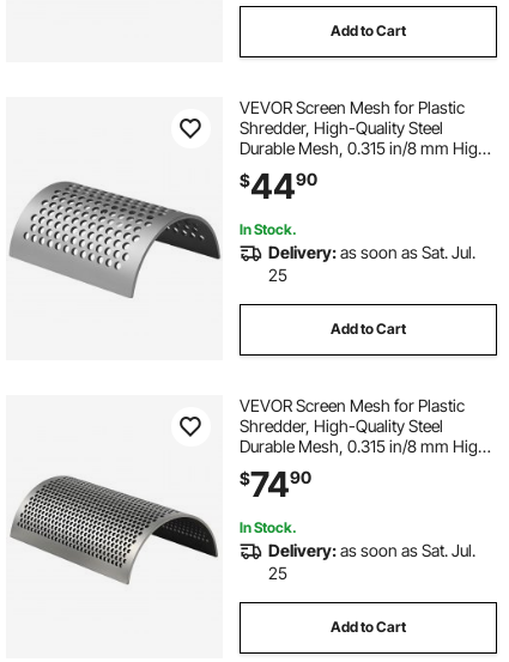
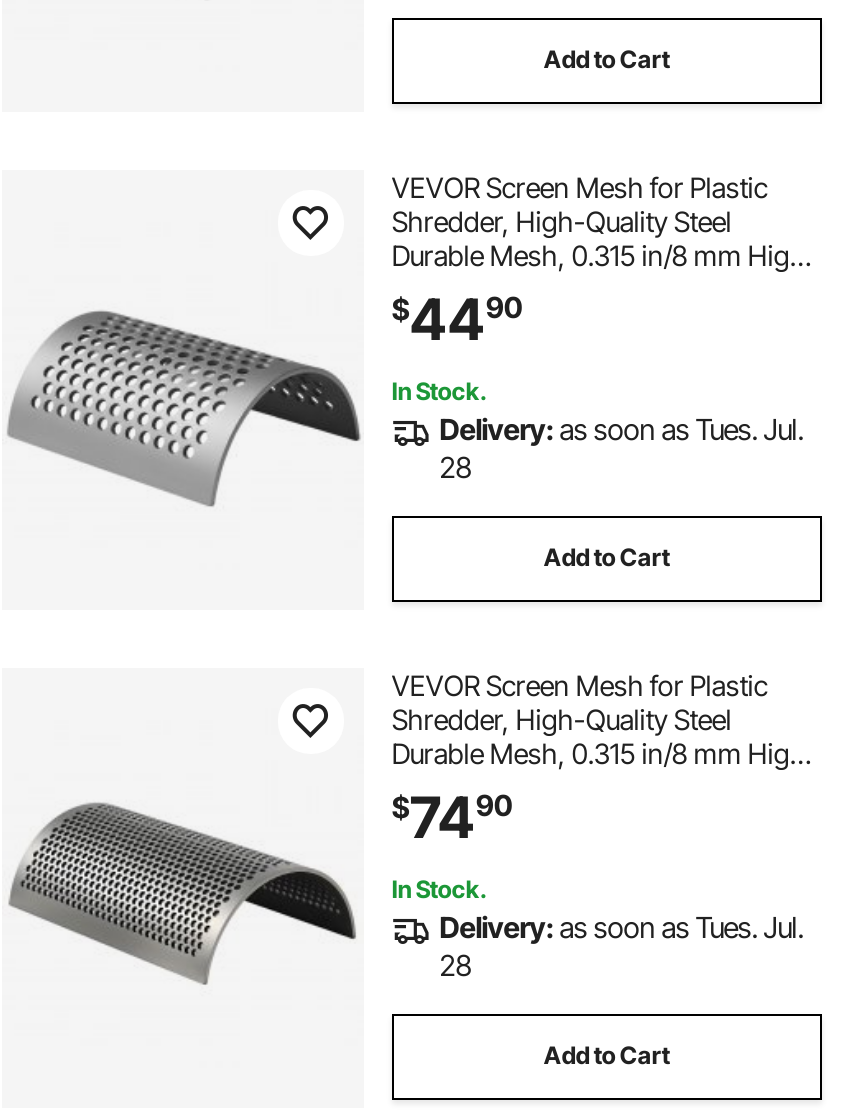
[268,242,475,262] Delivery: as soon as Sat. Jul. -> [439,412,803,446] Delivery: as soon as Tues. Jul.
[268,265,287,285] 25 -> [439,450,471,484] 28
[268,540,475,560] Delivery: as soon as Sat. Jul. -> [439,910,803,944] Delivery: as soon as Tues. Jul.
[268,563,287,583] 25 -> [439,948,471,982] 28

